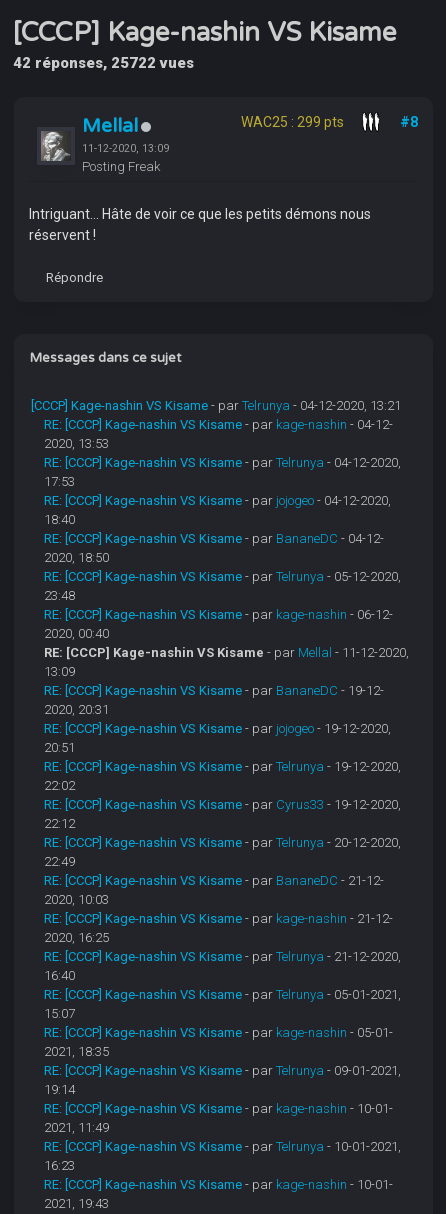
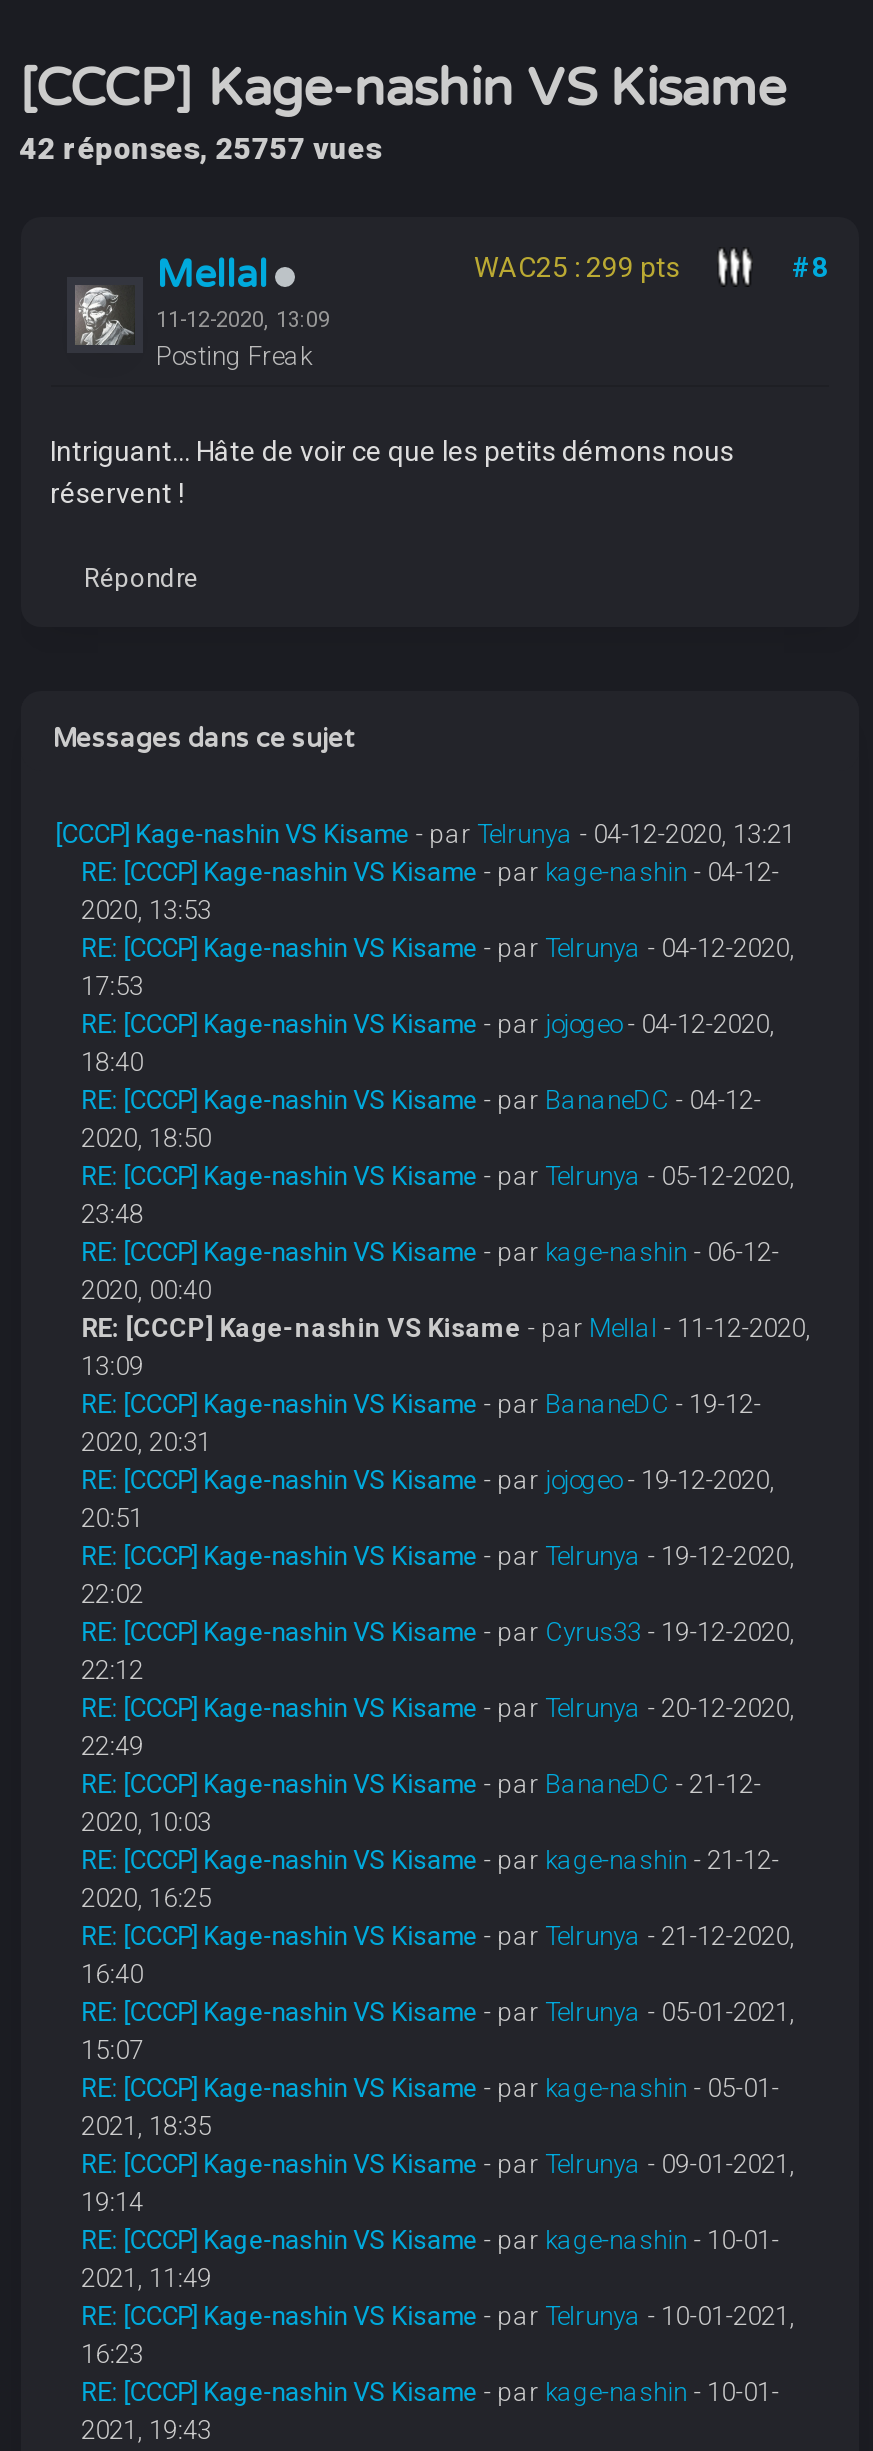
[13,54,194,72] 42 réponses, 25722 vues -> [20,131,382,167] 42 réponses, 25757 vues

